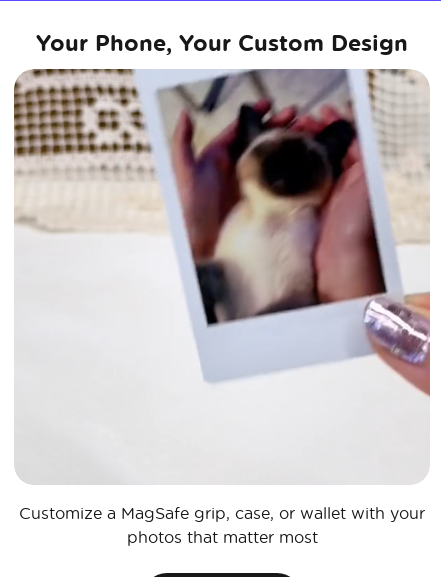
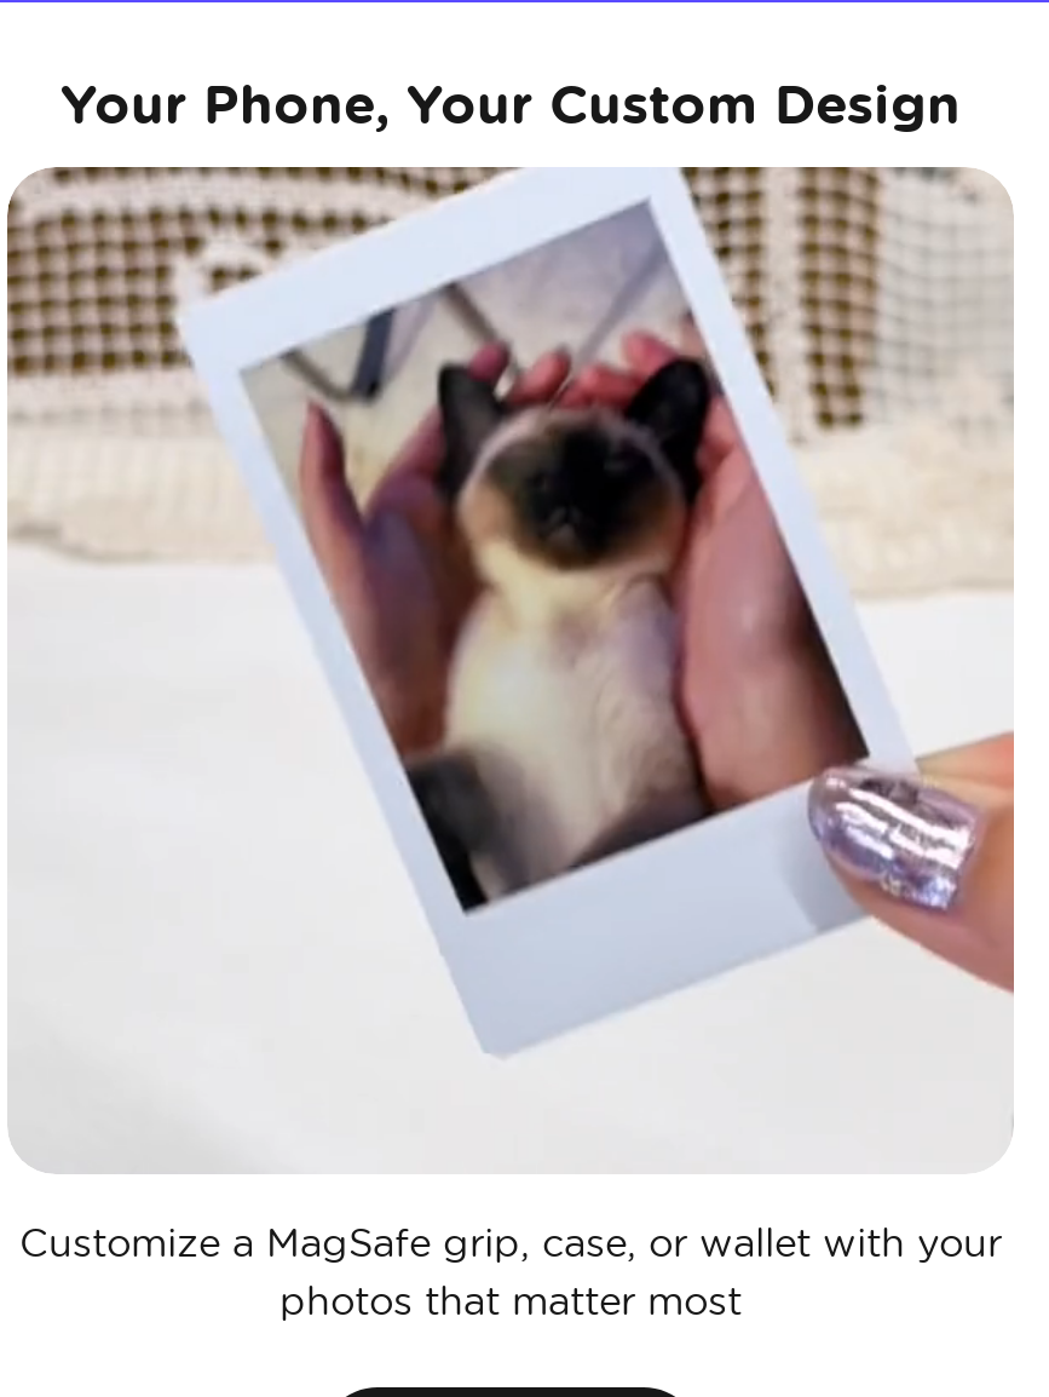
[85,69,430,434] [image] -> [177,165,1014,1053] [image]

